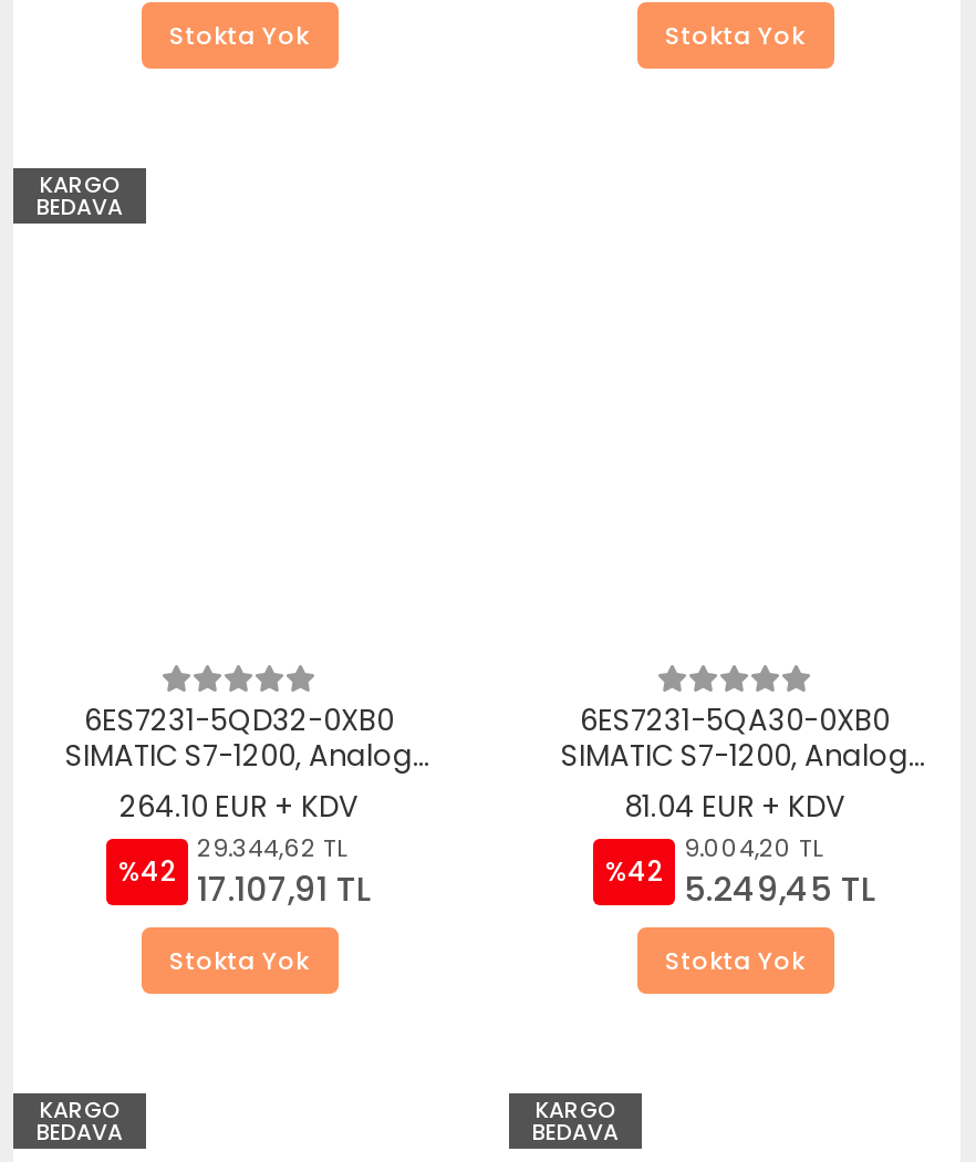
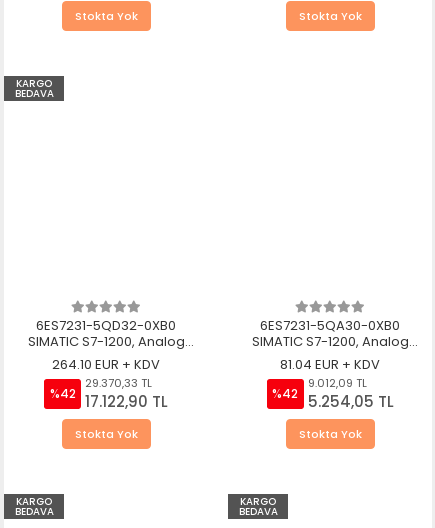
[197,830,347,865] 29.344,62 TL -> [85,375,152,391] 29.370,33 TL
[684,830,823,865] 9.004,20 TL -> [307,375,366,391] 9.012,09 TL
[118,852,372,912] %42 17.107,91 TL -> [49,385,168,412] %42 17.122,90 TL
[605,852,876,912] %42 5.249,45 TL -> [272,385,393,412] %42 5.254,05 TL

